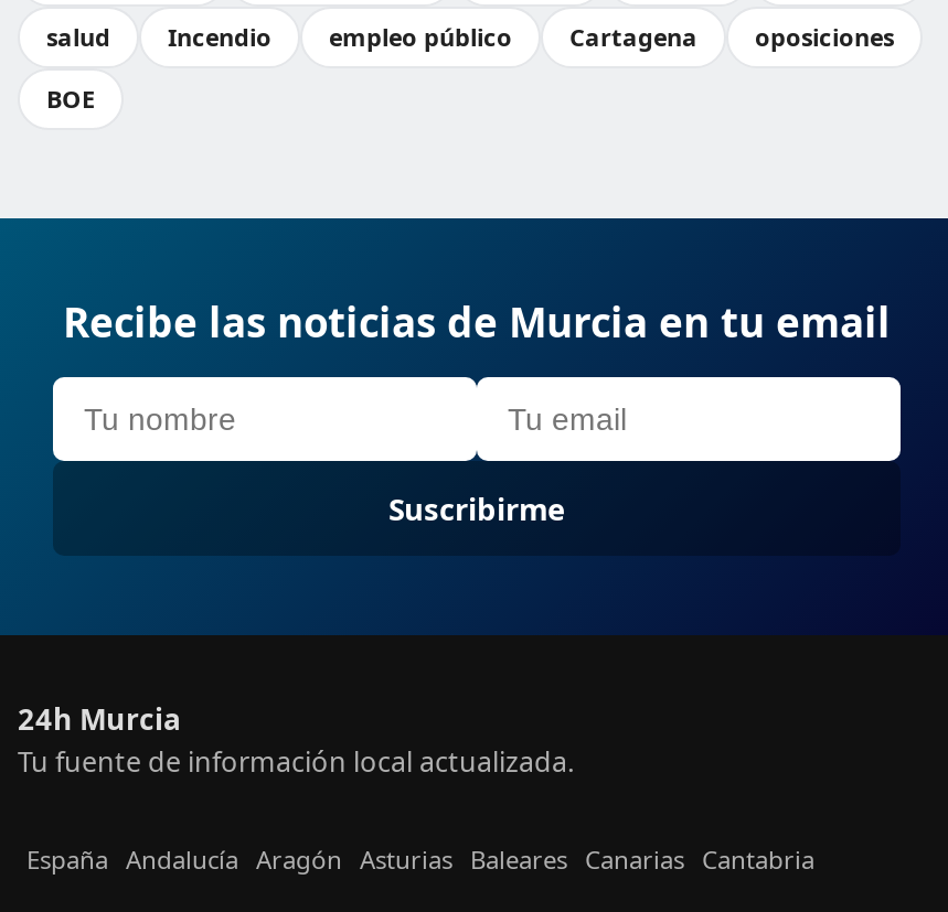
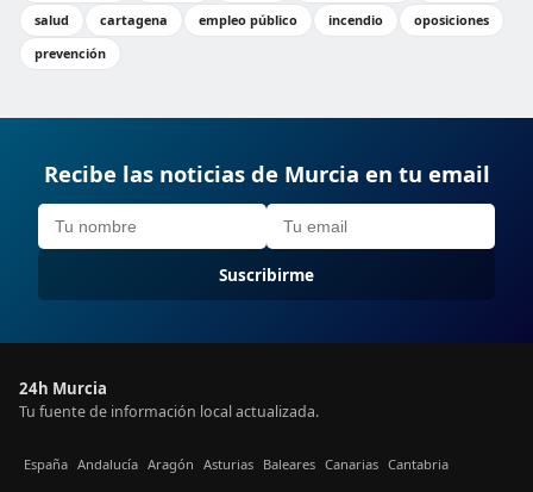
[168,20,271,53] Incendio -> [100,11,168,29] cartagena
[569,20,697,53] Cartagena -> [328,11,383,29] incendio
[46,82,95,115] BOE -> [35,44,106,62] prevención

